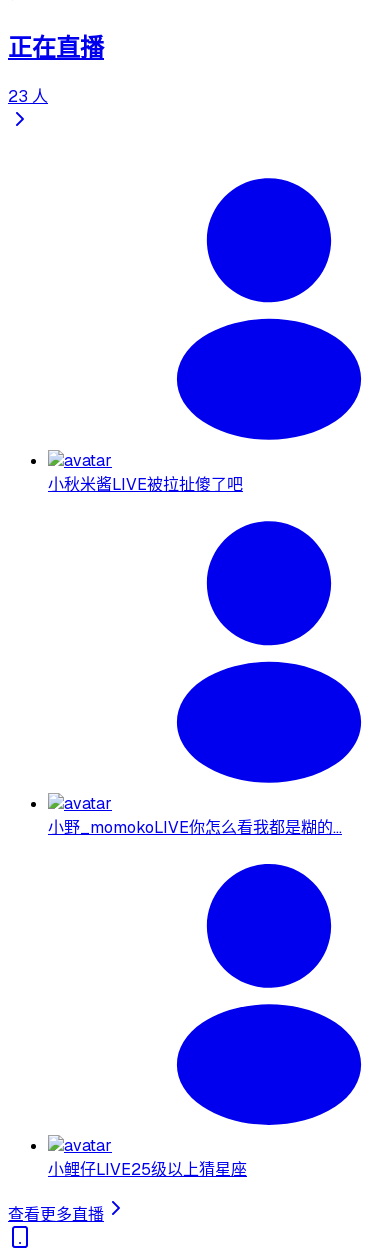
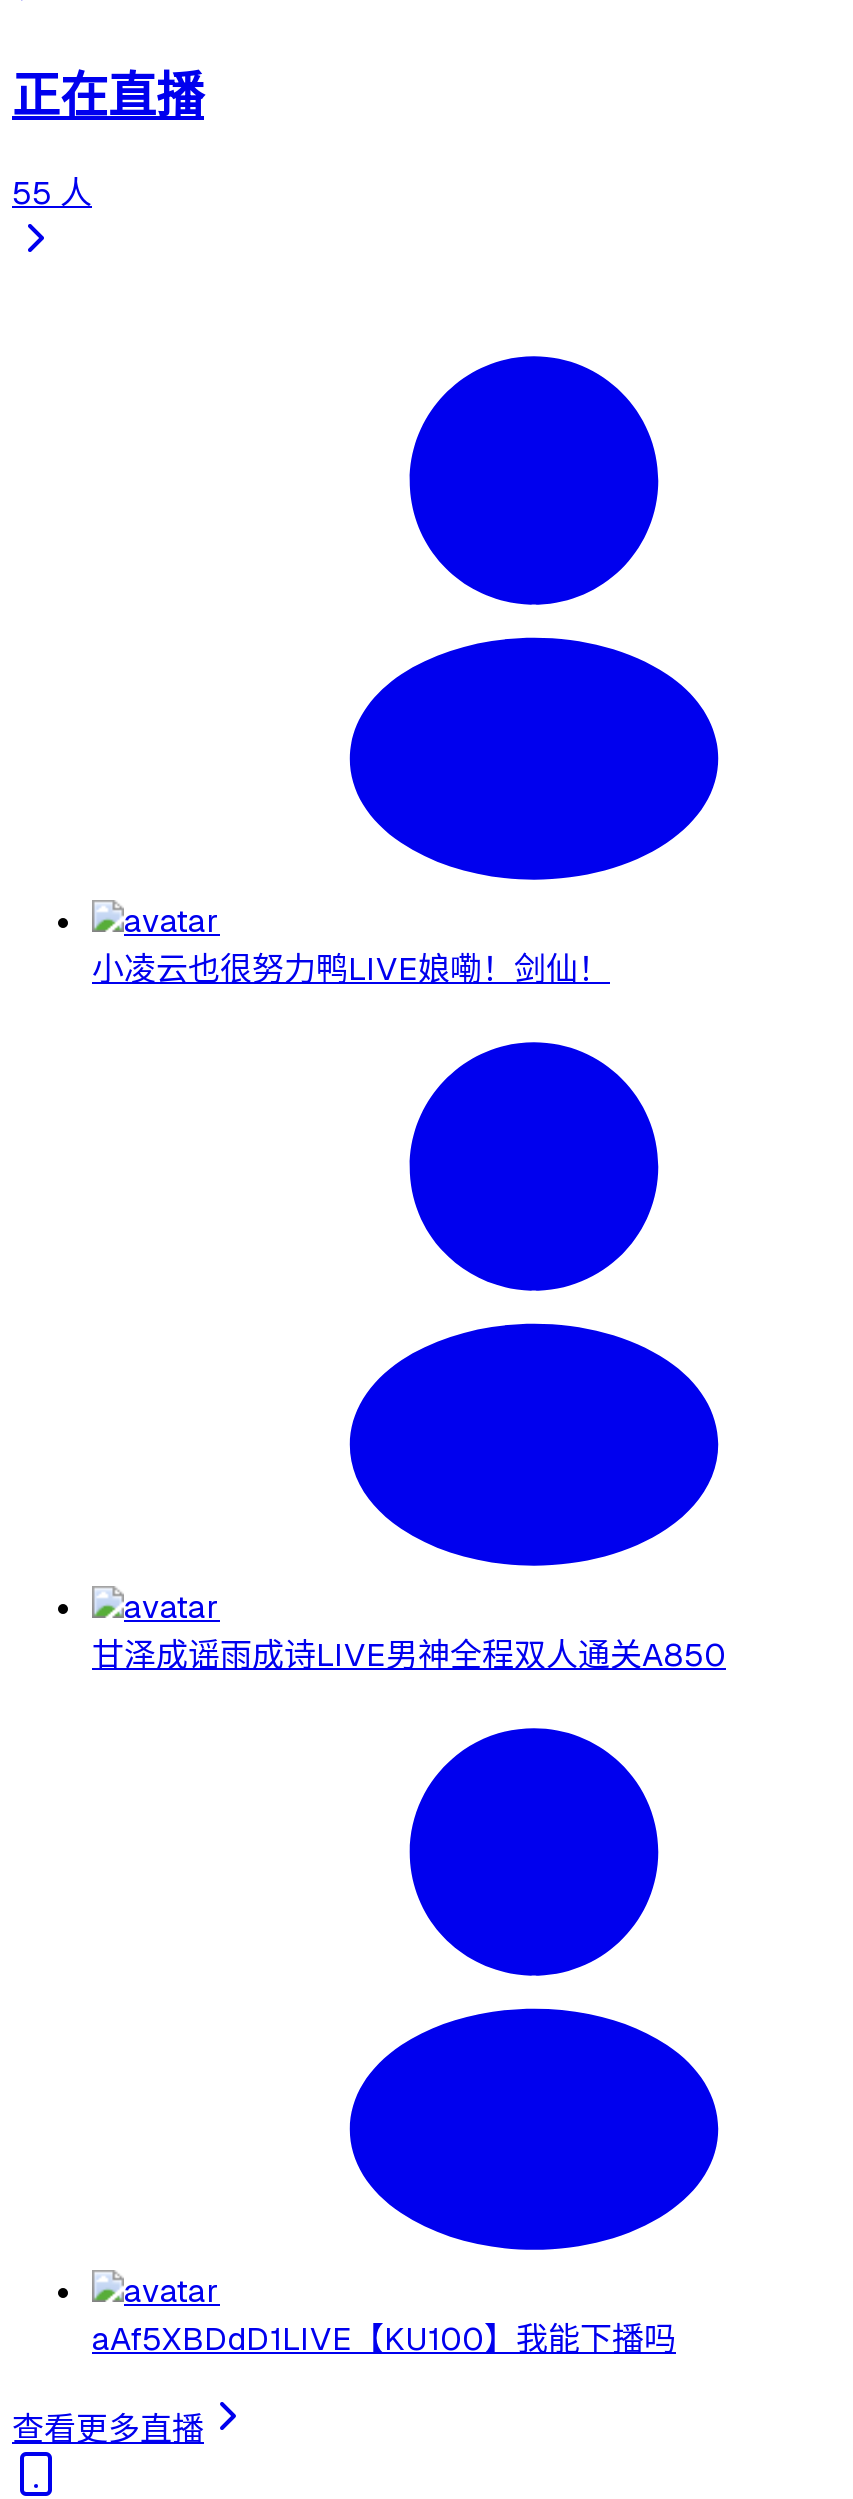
[8,86,48,107] 23人 -> [12,173,92,215] 55人
[48,474,243,495] 小秋米酱LIVE被拉扯傻了吧 -> [92,948,610,990] 小凌云也很努力鸭LIVE娘嘞！剑仙！
[48,816,342,837] 小野_momokoLIVE你怎么看我都是糊的... -> [92,1633,726,1675] 甘泽成谣雨成诗LIVE男神全程双人通关A850
[48,1159,247,1180] 小鲤仔LIVE25级以上猜星座 -> [92,2318,676,2360] aAf5XBDdD1LIVE【KU100】我能下播吗

